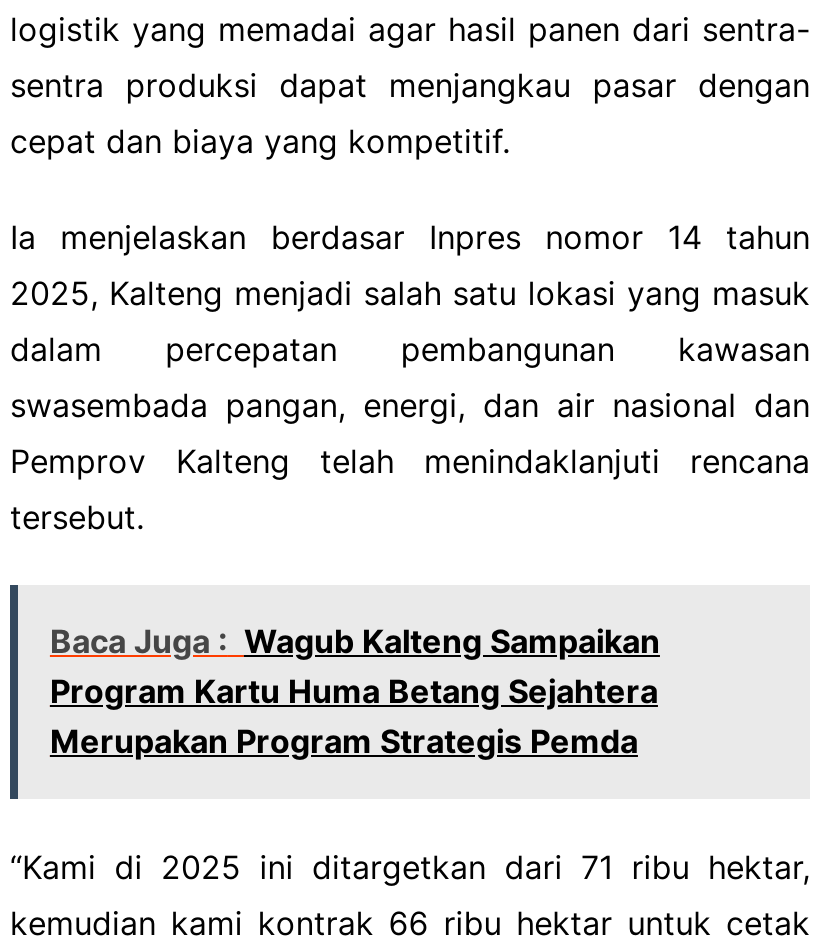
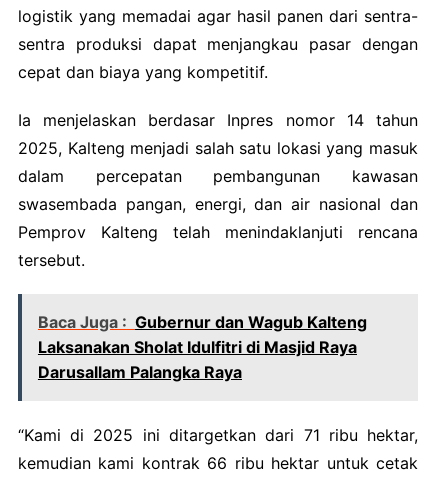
[50,621,660,761] Baca Juga : Wagub Kalteng Sampaikan | Program Kartu Huma Betang Sejahtera | Merupakan Program Strategis Pemda -> [38,312,367,382] Baca Juga : Gubernur dan Wagub Kalteng | Laksanakan Sholat Idulfitri di Masjid Raya | Darusallam Palangka Raya

